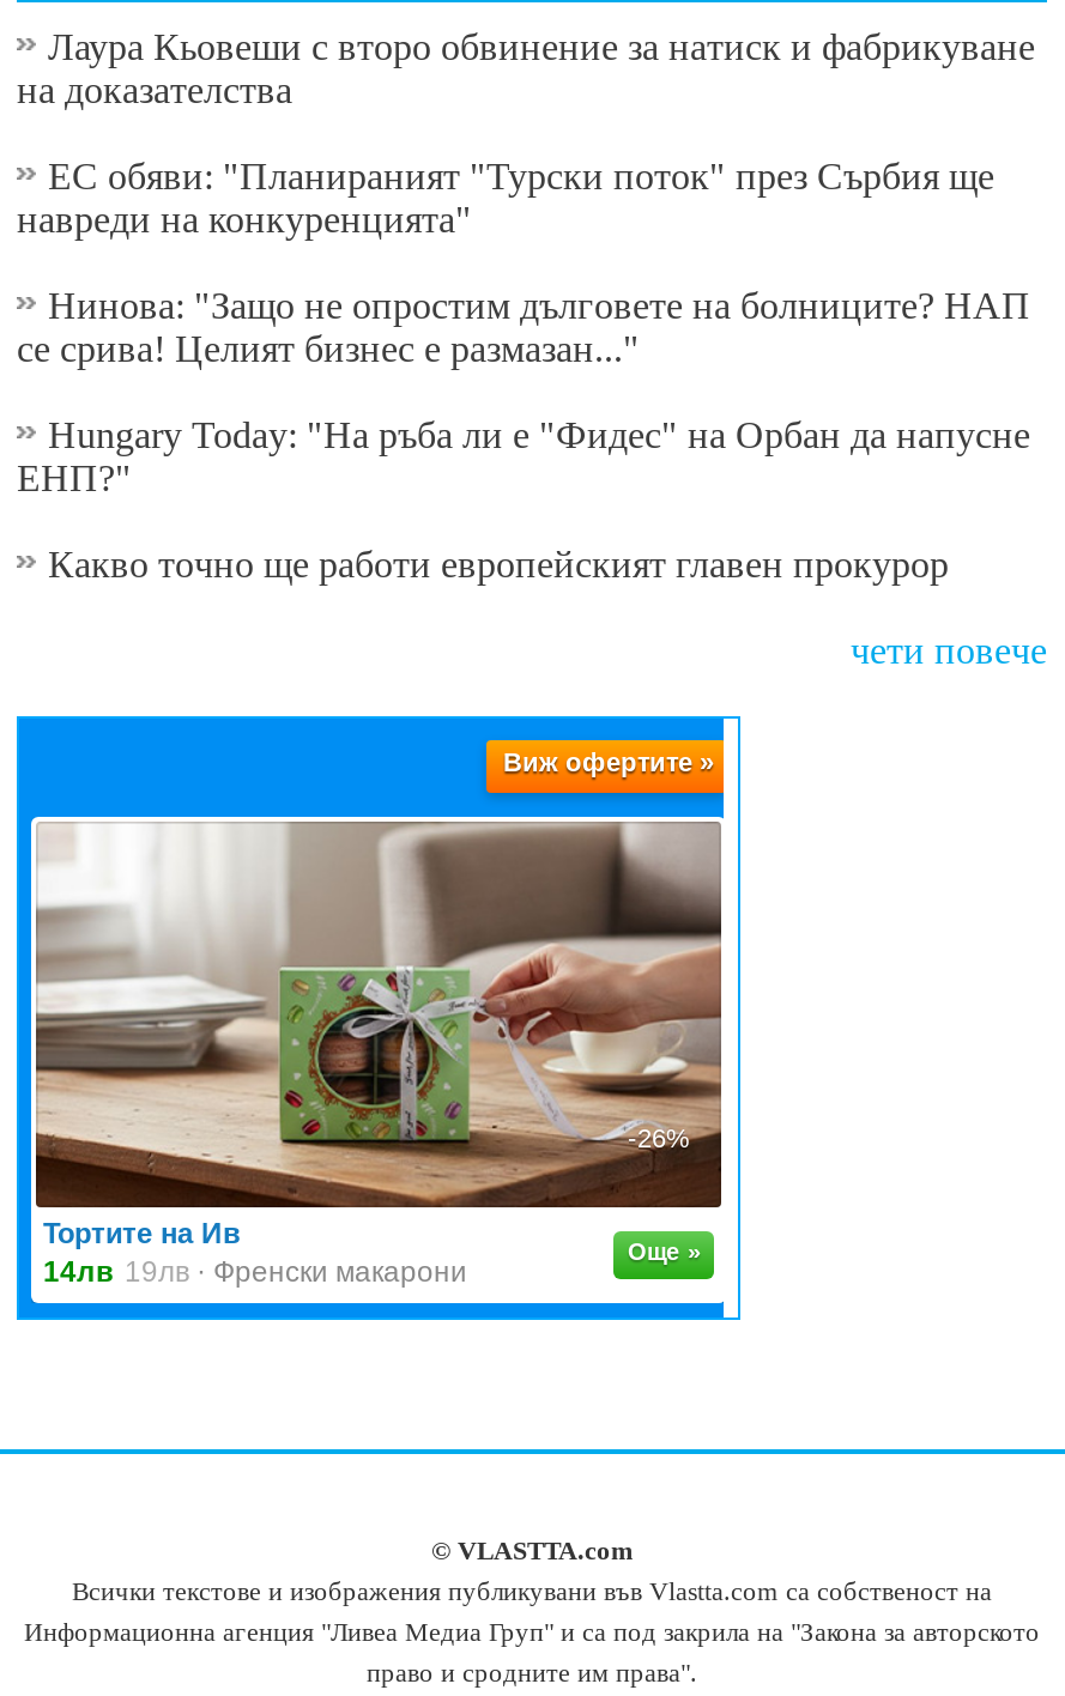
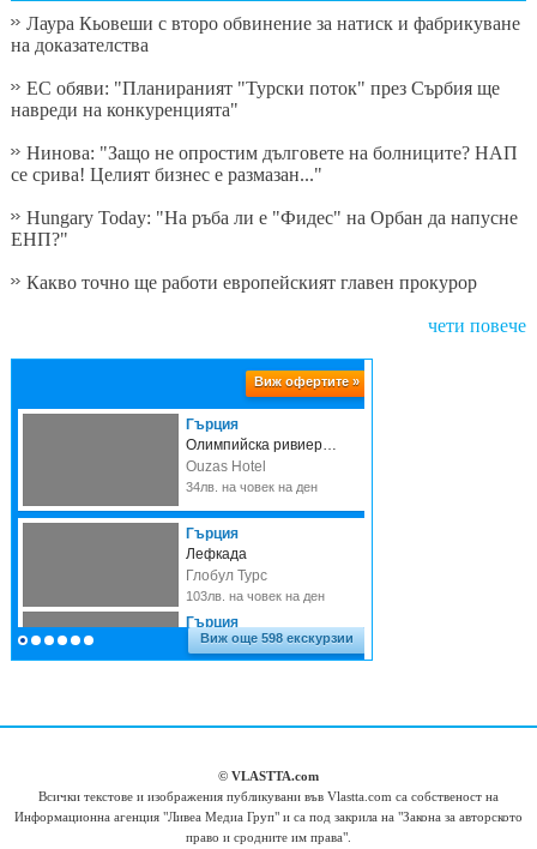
[29,819,724,1306] [image] -> [18,410,366,652] [image]

